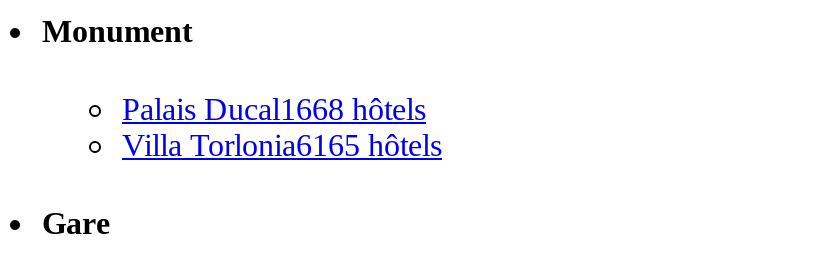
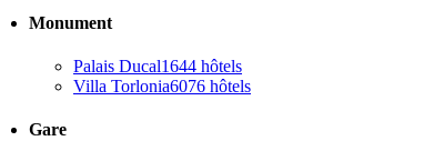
[122,92,426,126] Palais Ducal1668 hôtels -> [73,57,242,76] Palais Ducal1644 hôtels
[122,128,442,162] Villa Torlonia6165 hôtels -> [73,77,251,96] Villa Torlonia6076 hôtels

